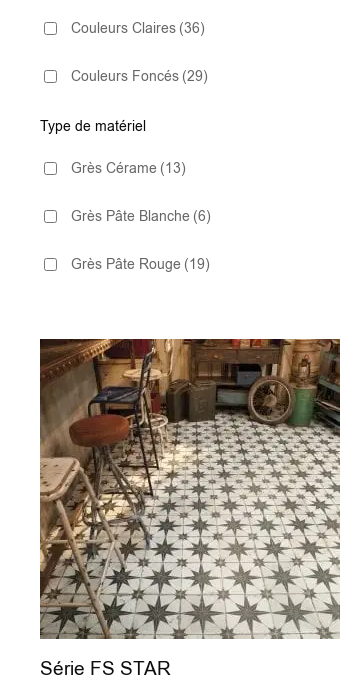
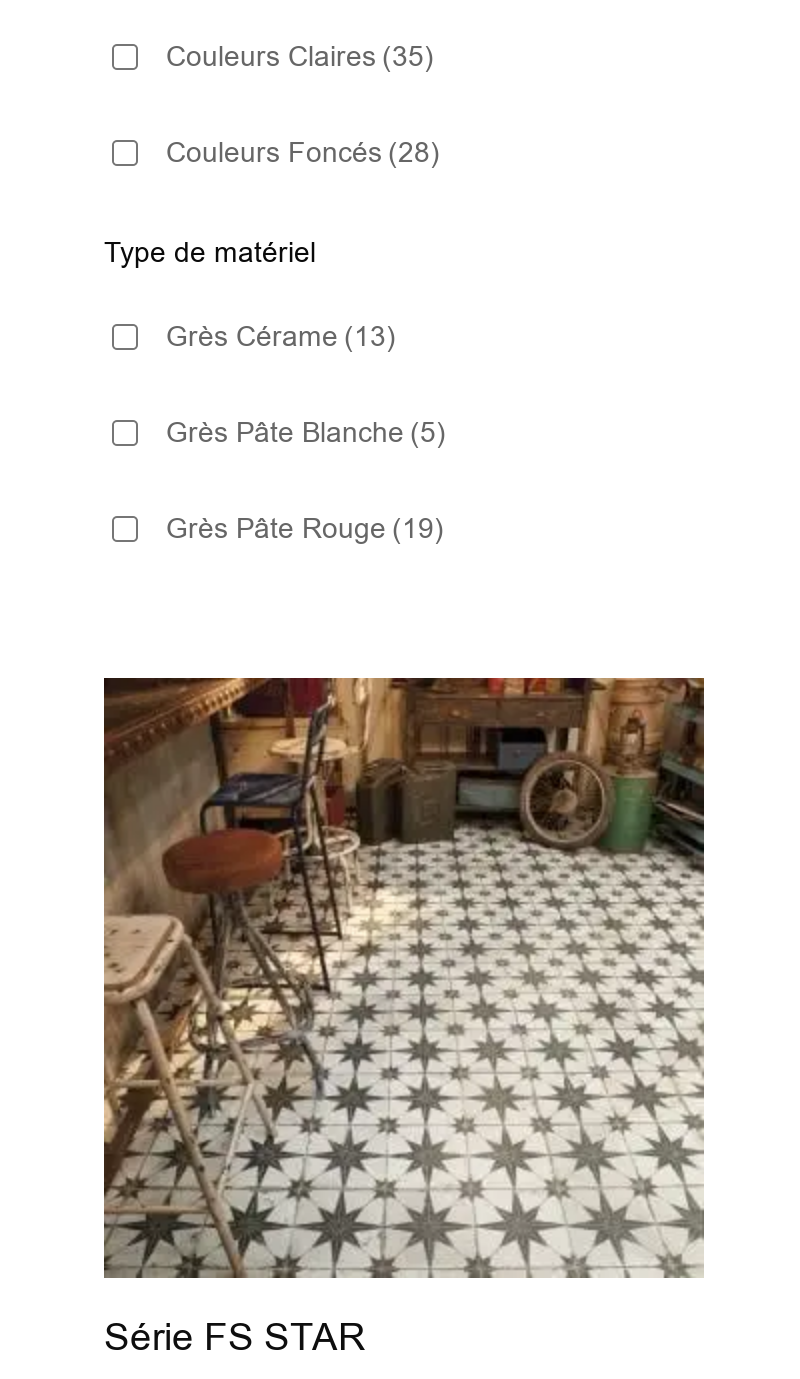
[71,19,205,38] Couleurs Claires (36) -> [166,38,434,76] Couleurs Claires (35)
[71,67,208,86] Couleurs Foncés (29) -> [166,134,440,172] Couleurs Foncés (28)
[71,207,211,226] Grès Pâte Blanche (6) -> [166,414,446,452] Grès Pâte Blanche (5)

